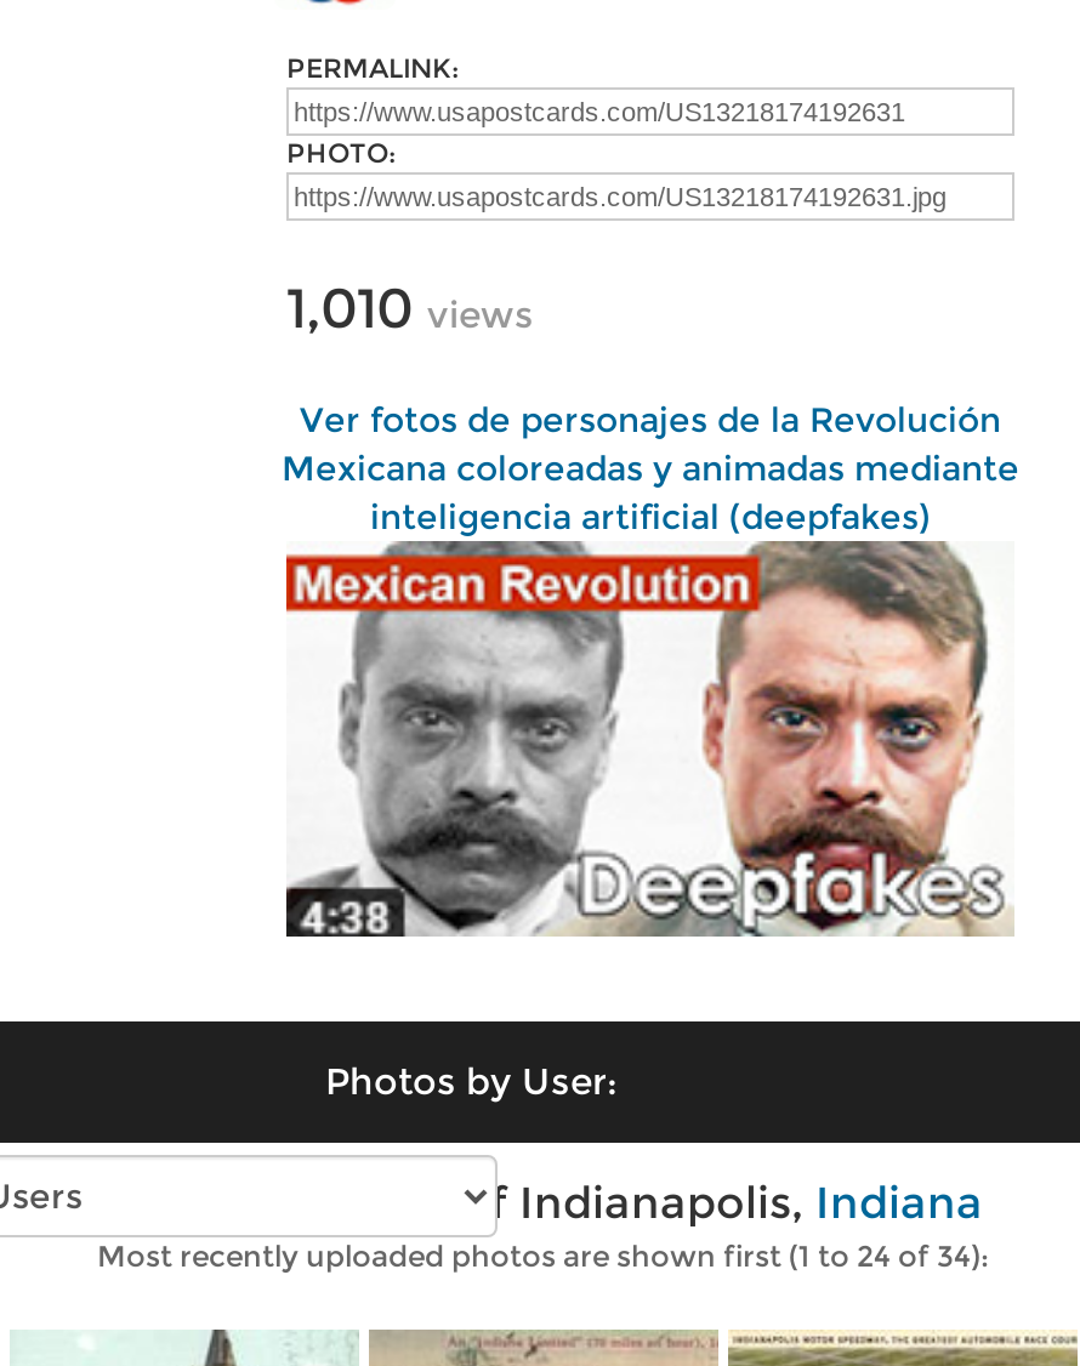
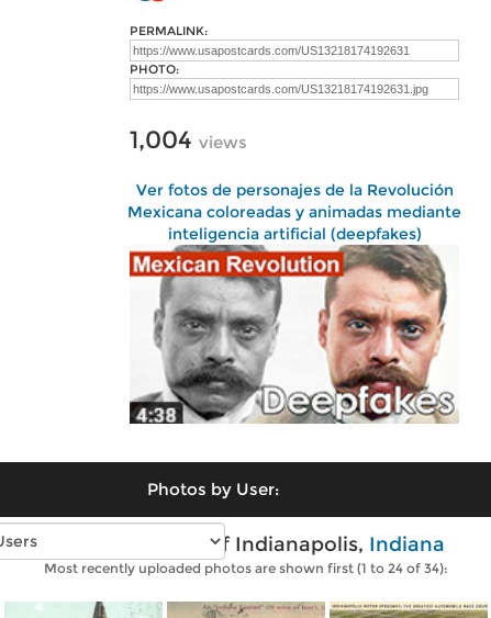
[286,274,534,342] 1,010 views -> [130,124,247,155] 1,004 views

